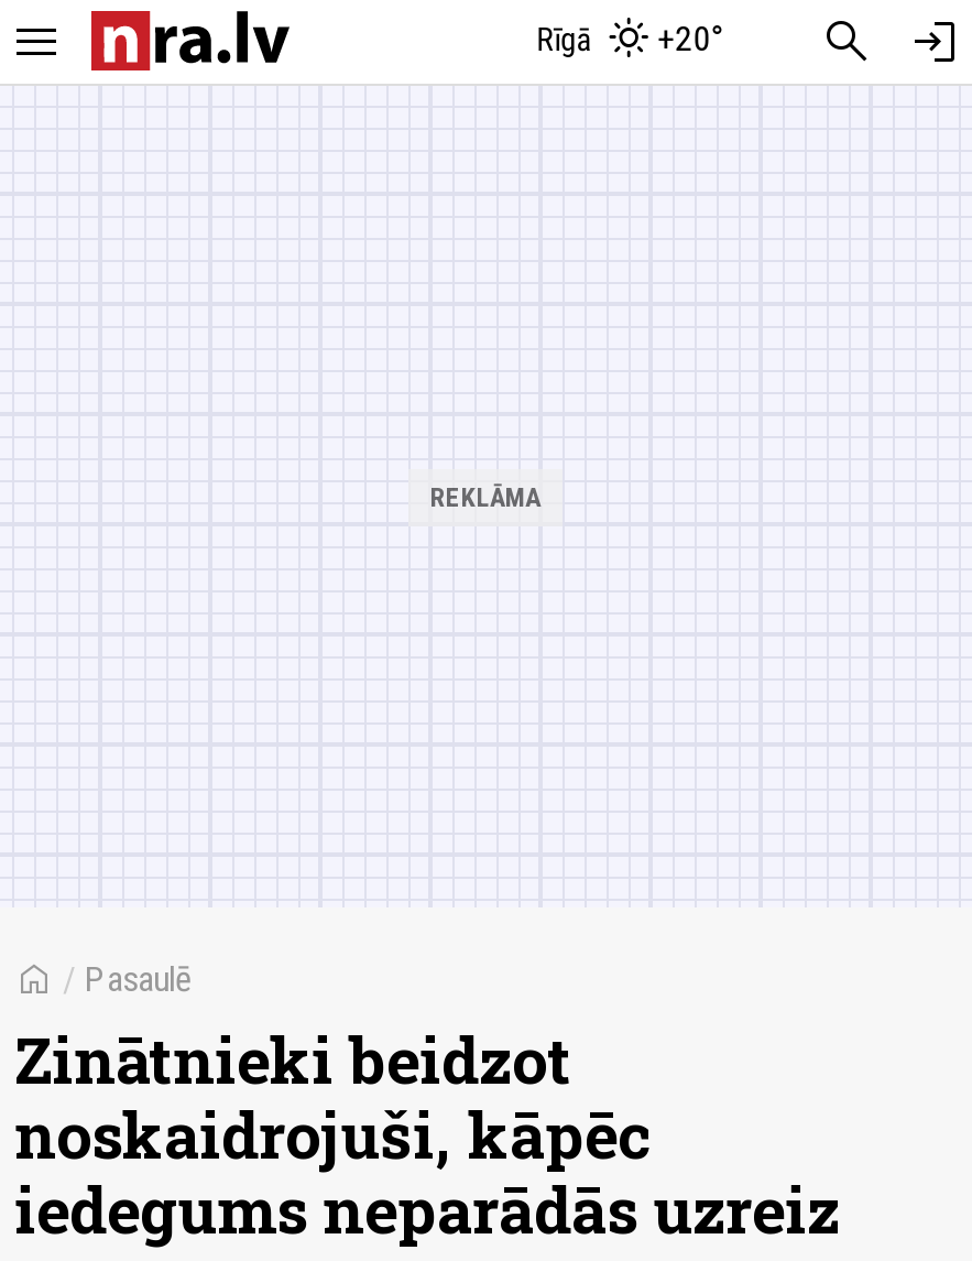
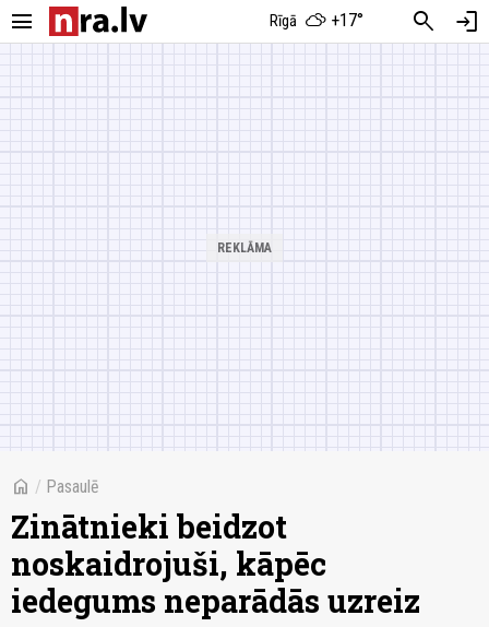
[537,18,724,59] Rīgā +20° -> [269,10,363,31] Rīgā +17°

